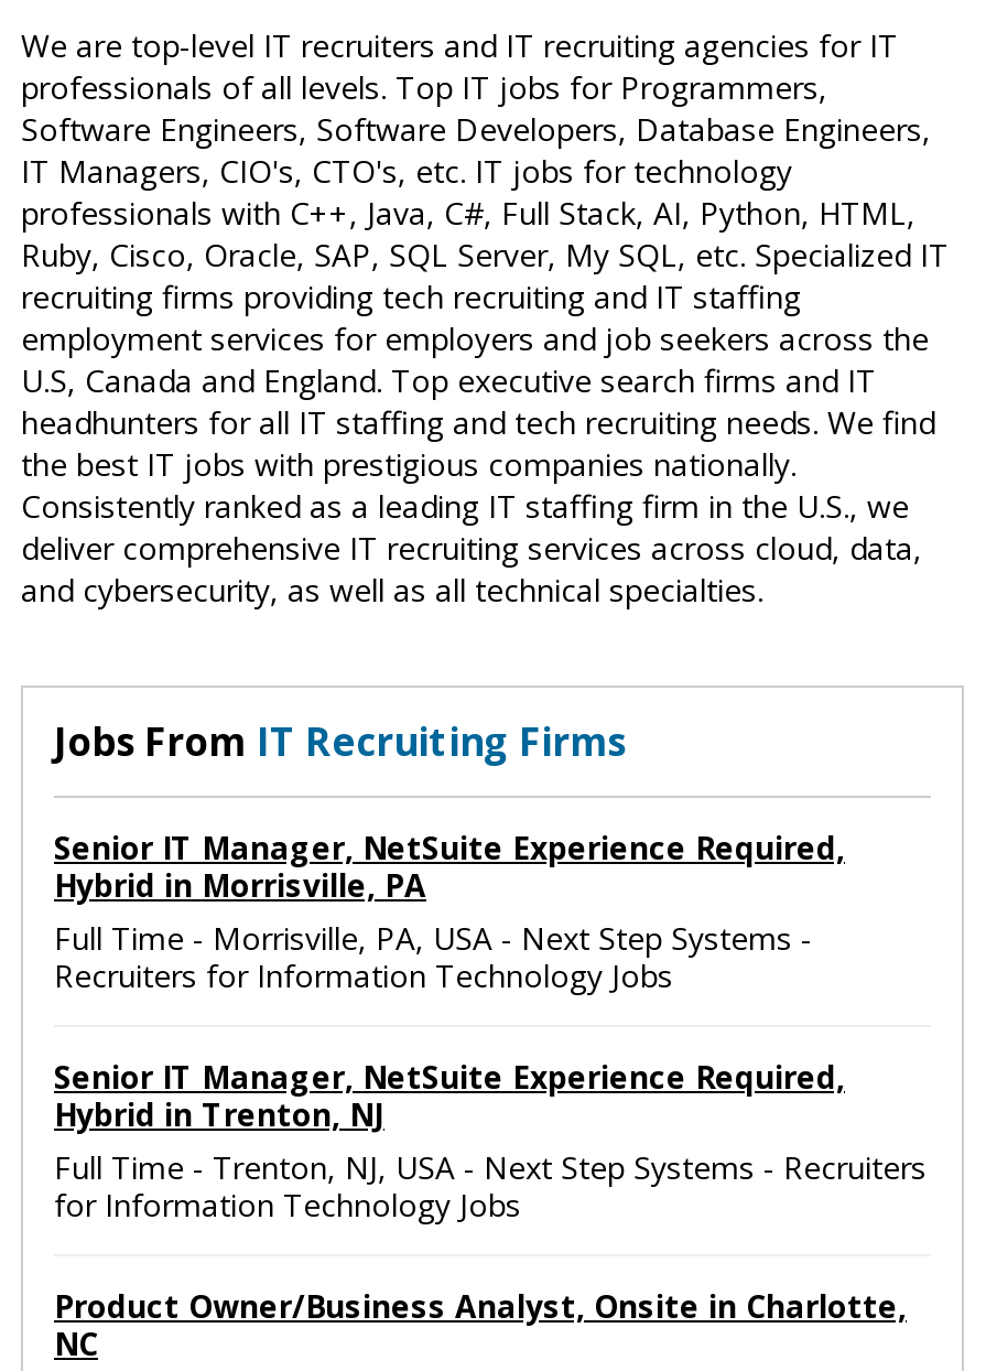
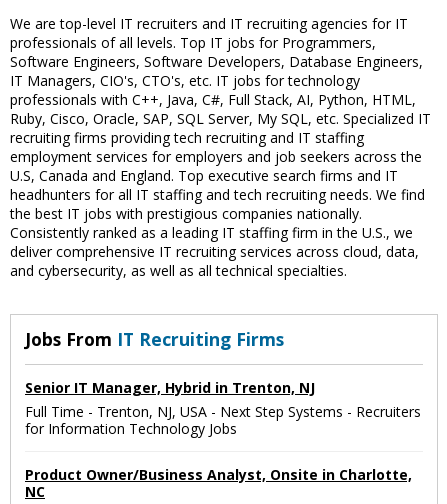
[54,826,845,1135] Senior IT Manager, NetSuite Experience Required, | Hybrid in Morrisville, PA | Full Time - Morrisville, PA, USA - Next Step Systems - | Recruiters for Information Technology Jobs | Senior IT Manager, NetSuite Experience Required, | Hybrid in Trenton, NJ -> [25,378,315,397] Senior IT Manager, Hybrid in Trenton, NJ

